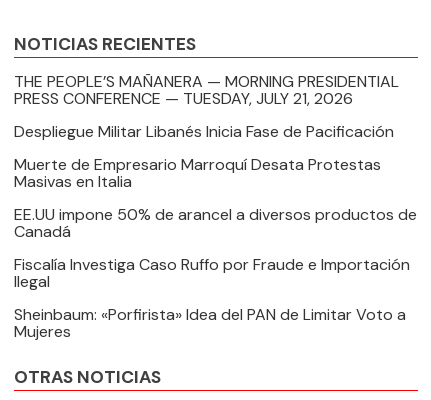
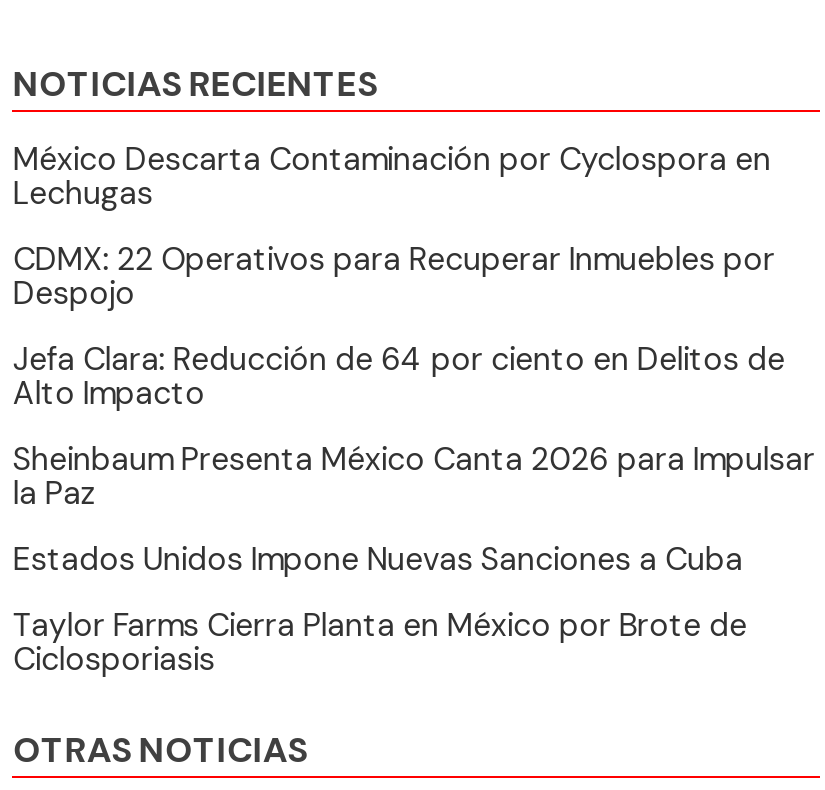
[14,71,399,109] THE PEOPLE’S MAÑANERA — MORNING PRESIDENTIAL | PRESS CONFERENCE — TUESDAY, JULY 21, 2026 -> [13,137,771,213] México Descarta Contaminación por Cyclospora en | Lechugas
[14,121,394,142] Despliegue Militar Libanés Inicia Fase de Pacificación -> [13,237,775,313] CDMX: 22 Operativos para Recuperar Inmuebles por | Despojo
[14,154,381,192] Muerte de Empresario Marroquí Desata Protestas | Masivas en Italia -> [13,337,785,413] Jefa Clara: Reducción de 64 por ciento en Delitos de | Alto Impacto
[14,204,417,242] EE.UU impone 50% de arancel a diversos productos de | Canadá -> [13,437,815,513] Sheinbaum Presenta México Canta 2026 para Impulsar | la Paz
[14,254,410,292] Fiscalía Investiga Caso Ruffo por Fraude e Importación | Ilegal -> [13,537,743,579] Estados Unidos Impone Nuevas Sanciones a Cuba
[14,304,406,342] Sheinbaum: «Porfirista» Idea del PAN de Limitar Voto a | Mujeres -> [13,603,747,679] Taylor Farms Cierra Planta en México por Brote de | Ciclosporiasis

